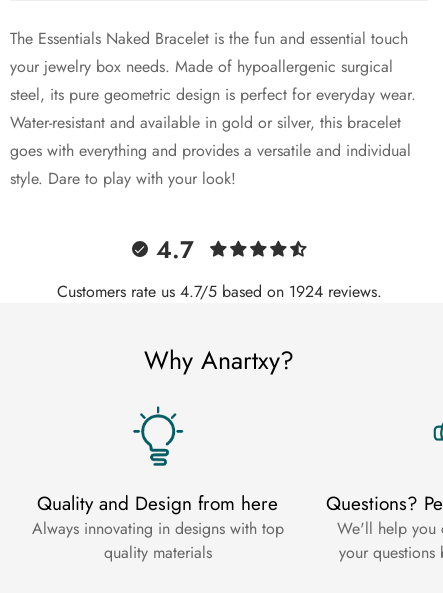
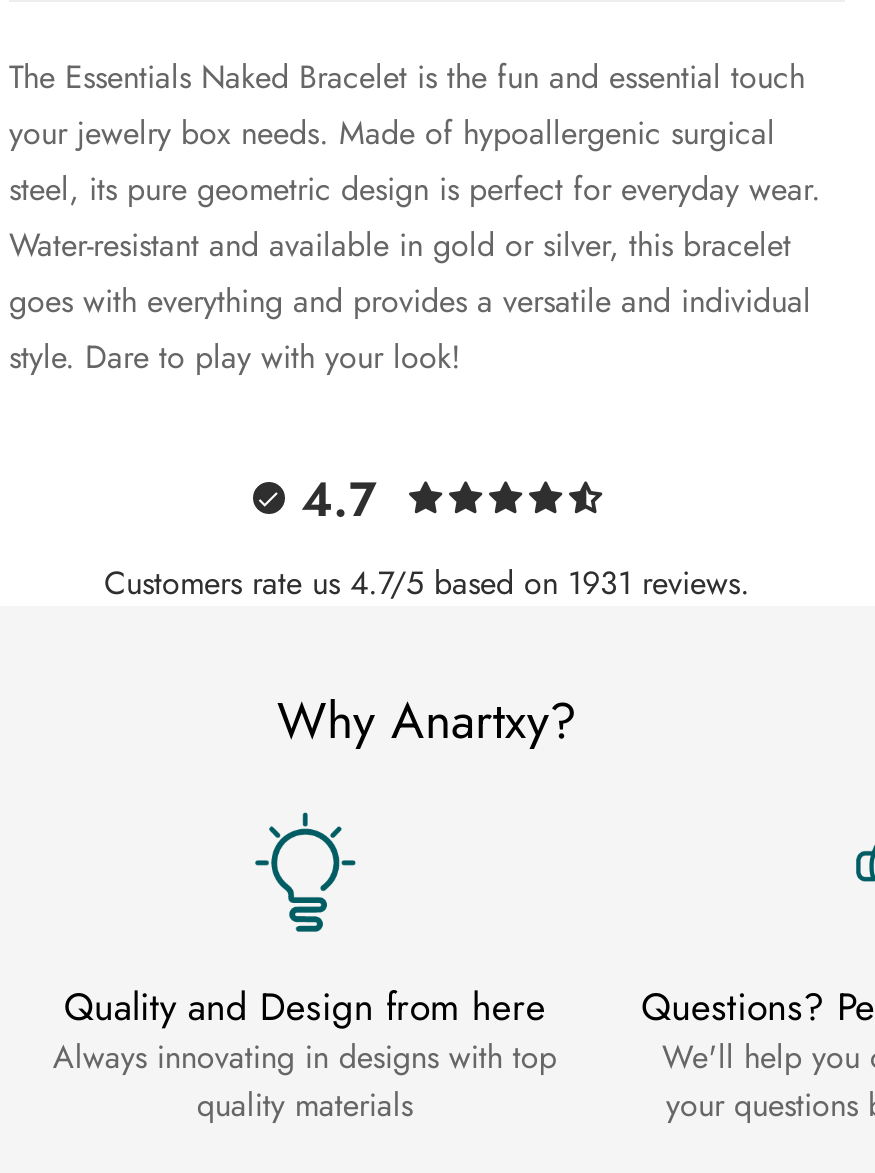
[56,280,381,303] Customers rate us 4.7/5 based on 1924 reviews. -> [104,560,750,606] Customers rate us 4.7/5 based on 1931 reviews.

